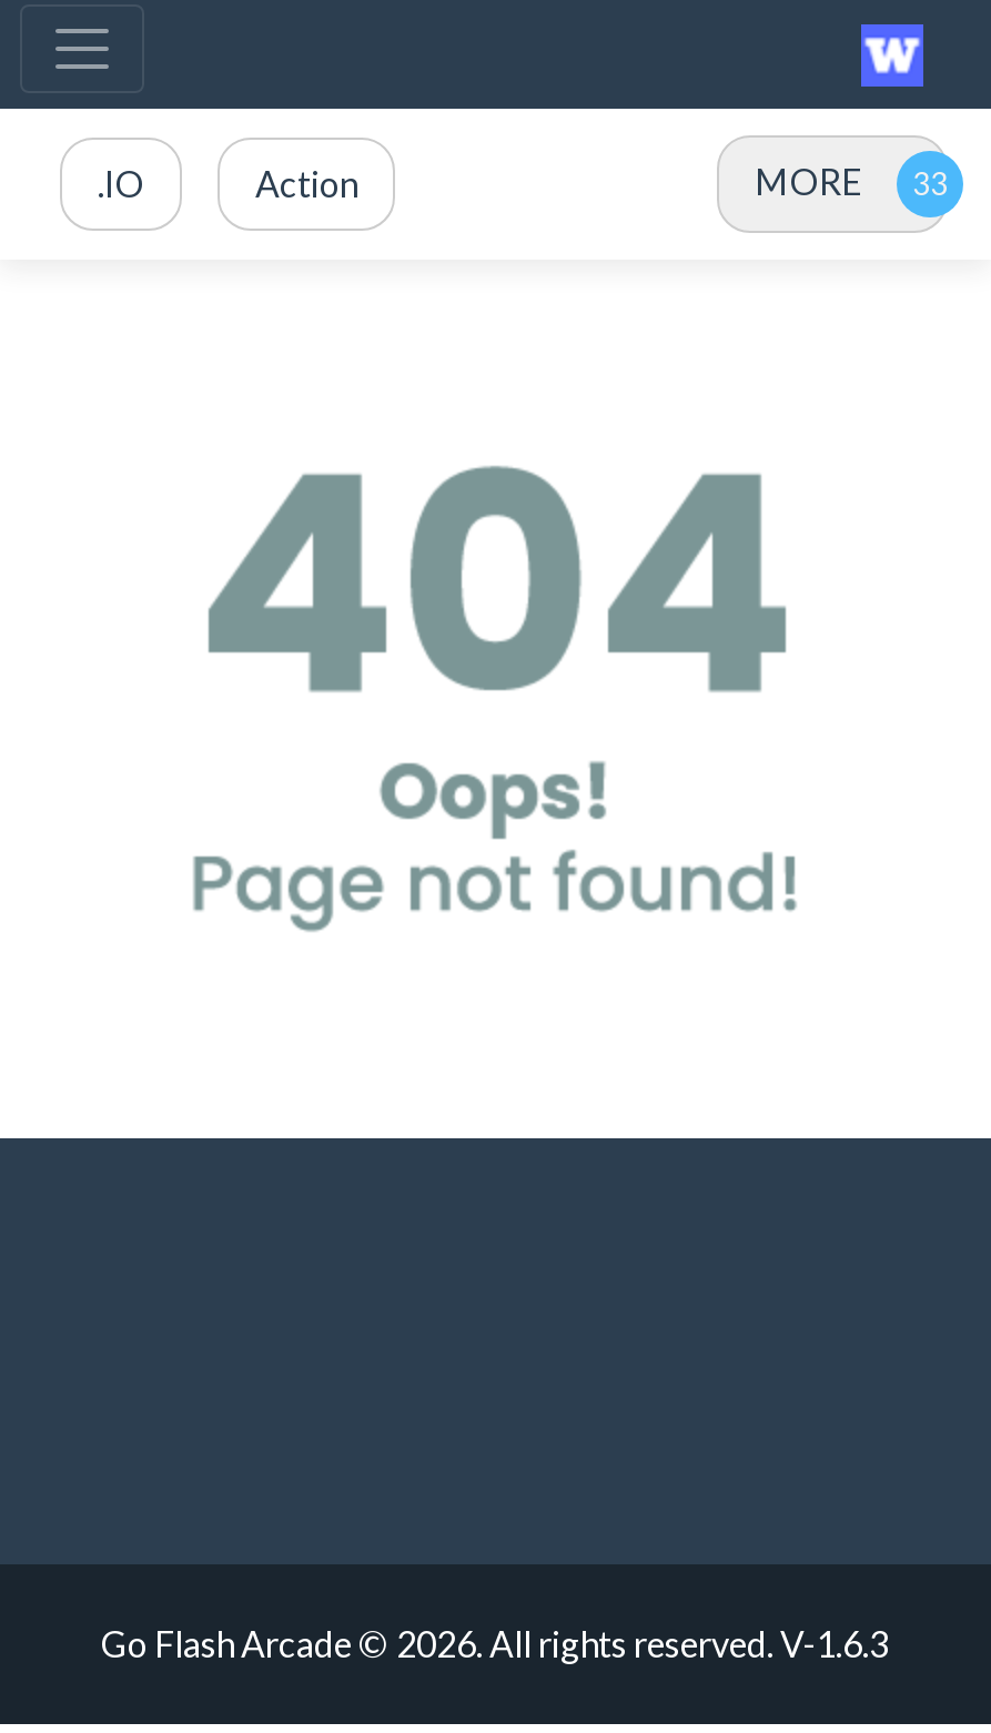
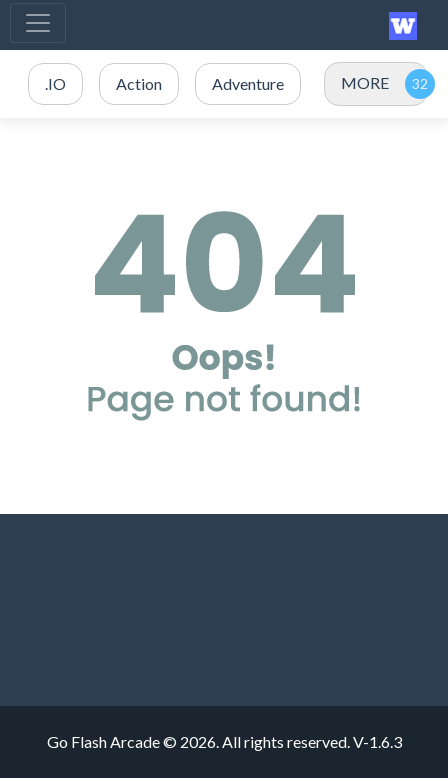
none -> [212,74,284,93] Adventure

